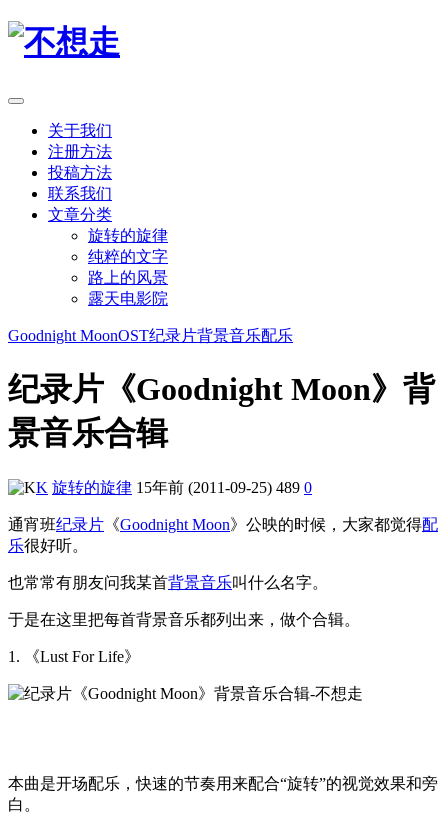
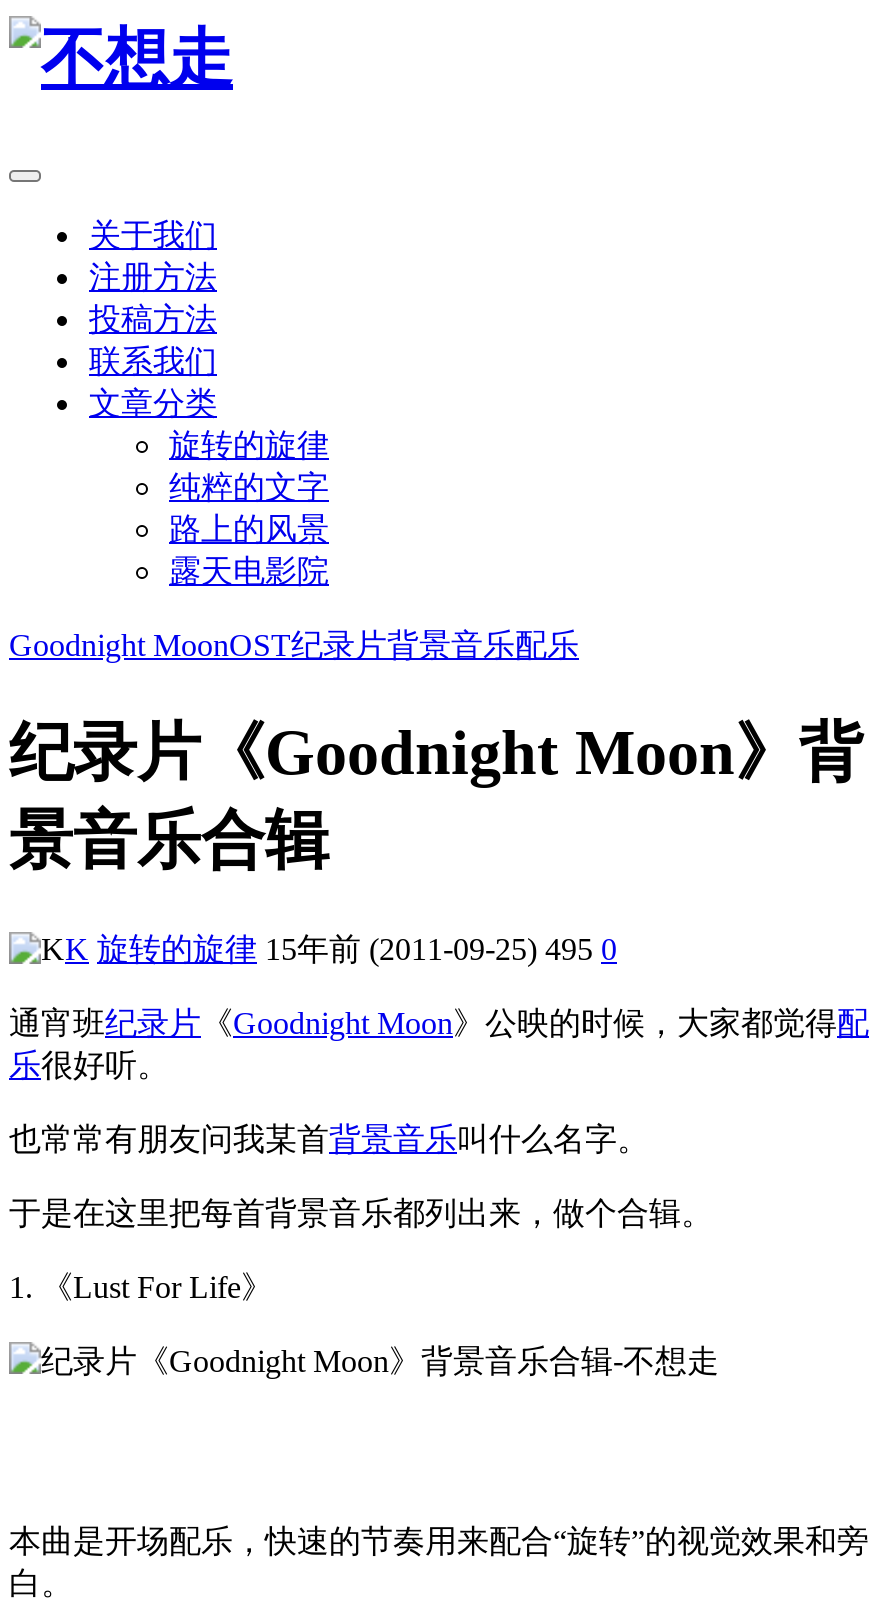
[36,479,312,496] K 旋转的旋律 15年前 (2011-09-25) 489 0 -> [65,932,617,966] K 旋转的旋律 15年前 (2011-09-25) 495 0

